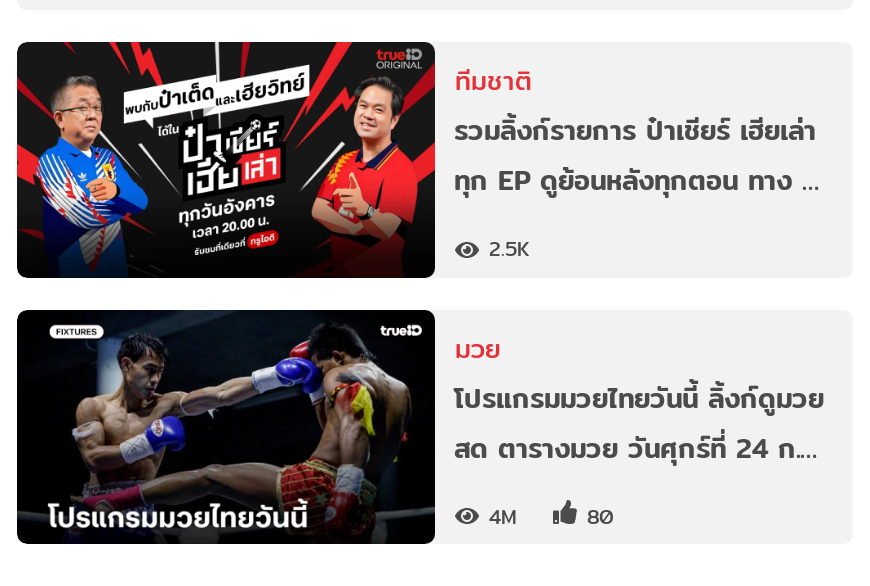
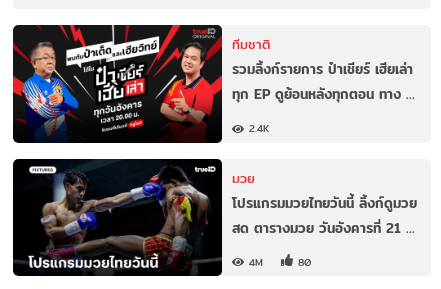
[489,233,529,265] 2.5K -> [249,120,269,136] 2.4K
[454,426,818,470] สด ตารางมวย วันศุกร์ที่ 24 ก.… -> [231,217,414,239] สด ตารางมวย วันอังคารที่ 21 …

